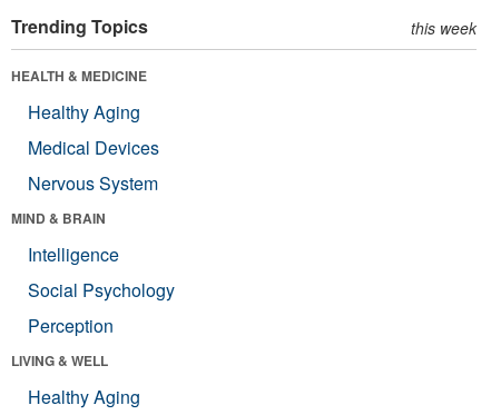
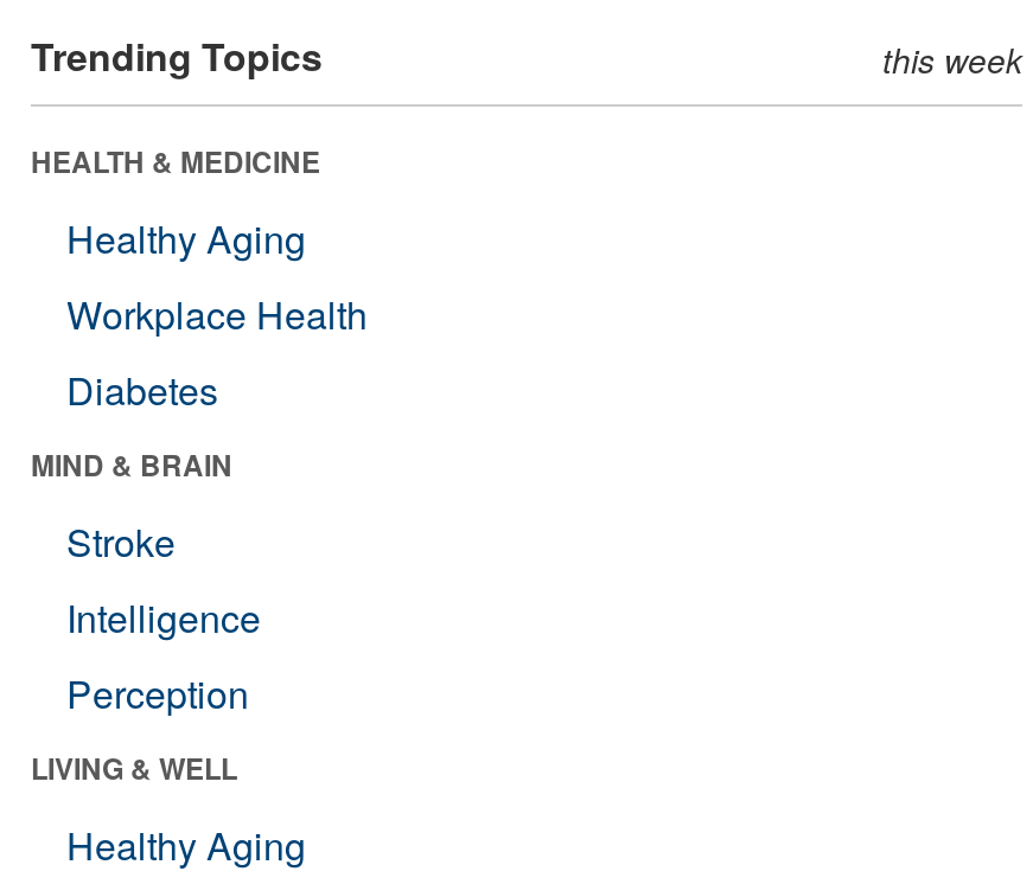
[28,134,159,196] Medical Devices | Nervous System -> [66,286,368,417] Workplace Health | Diabetes
none -> [66,514,176,568] Stroke
moved [28,241,119,267] -> [66,590,261,644]: Intelligence
[28,277,175,302] Social Psychology -> none

